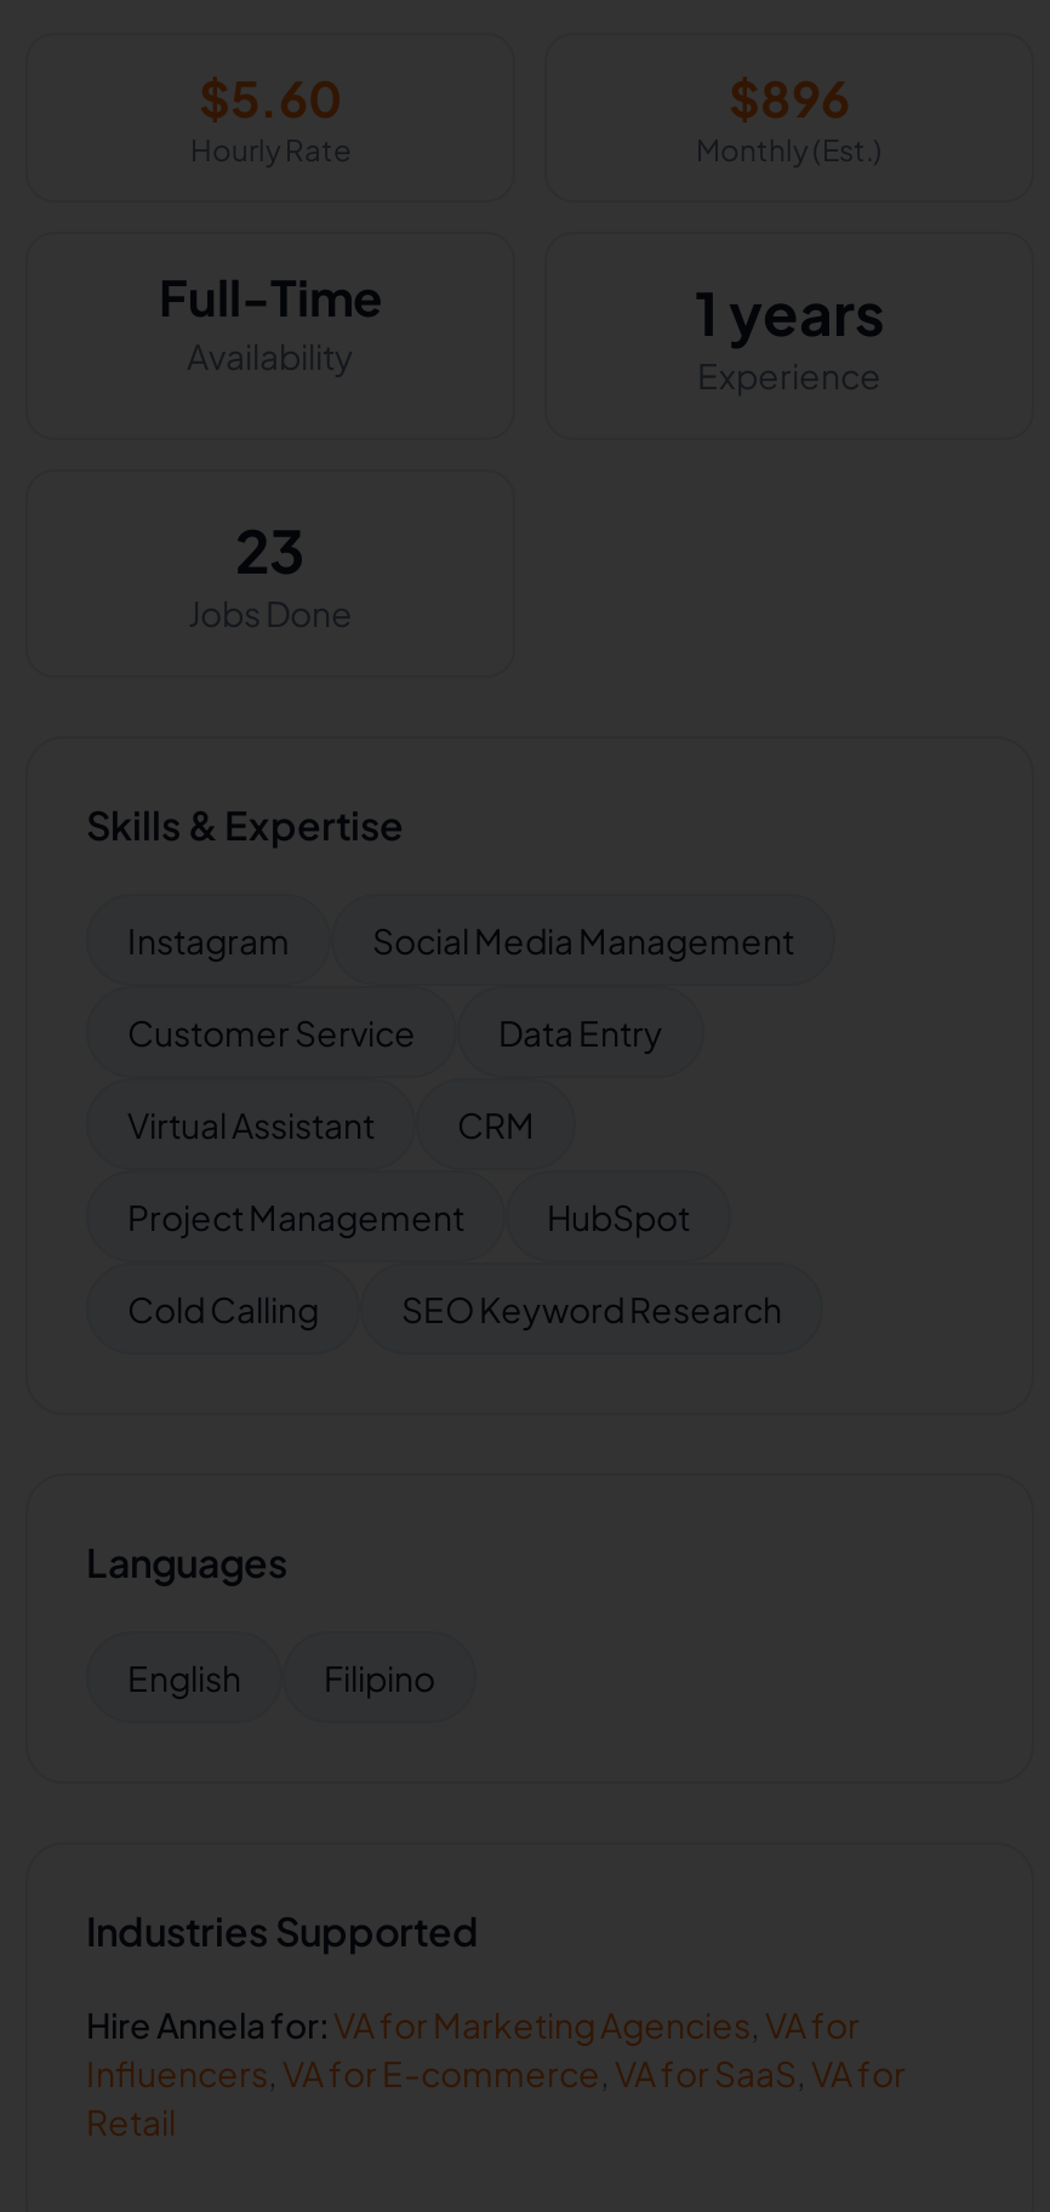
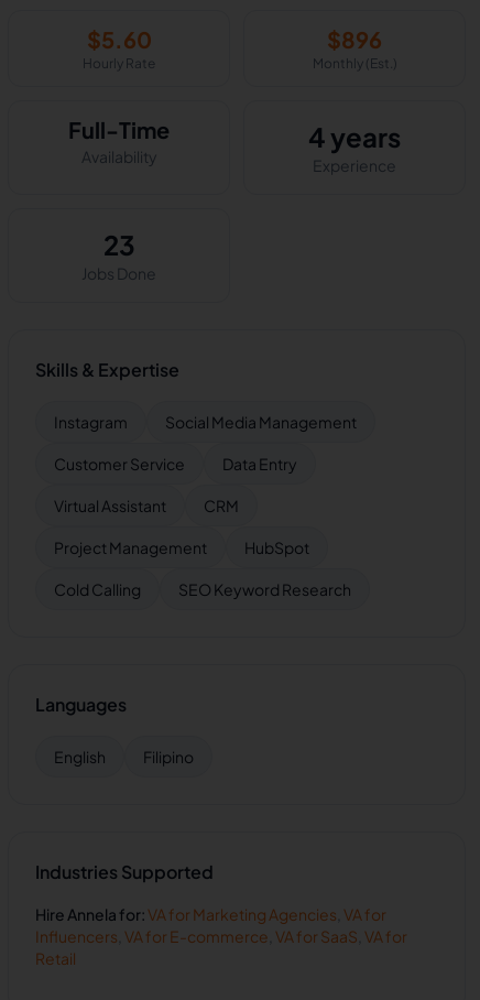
[695,275,884,348] 1 years -> [308,120,401,153] 4 years

